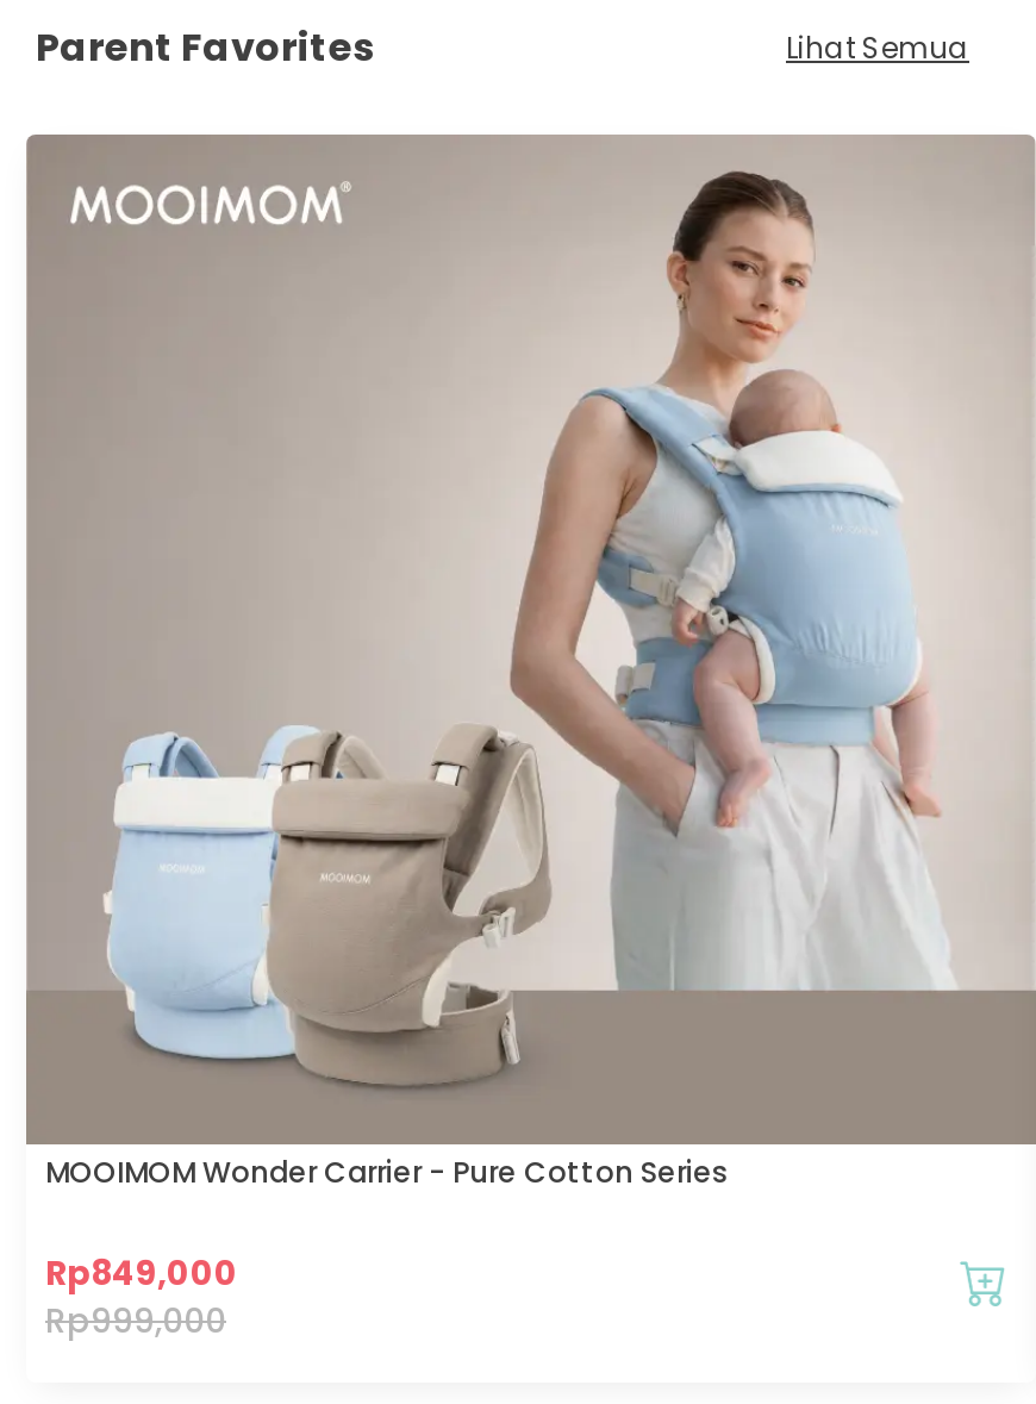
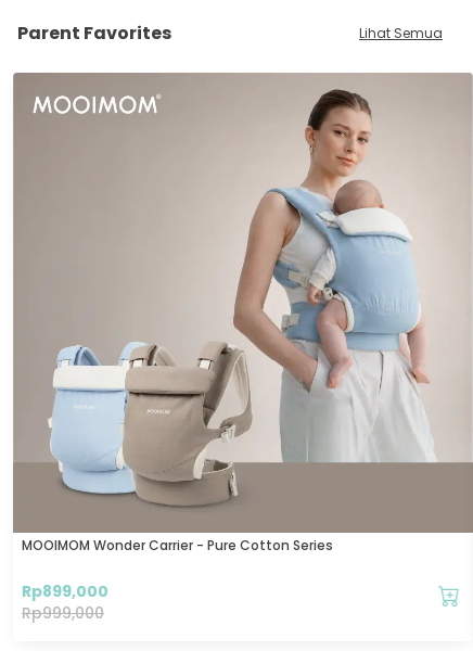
[45,1250,238,1298] Rp849,000 -> [22,581,108,603] Rp899,000

